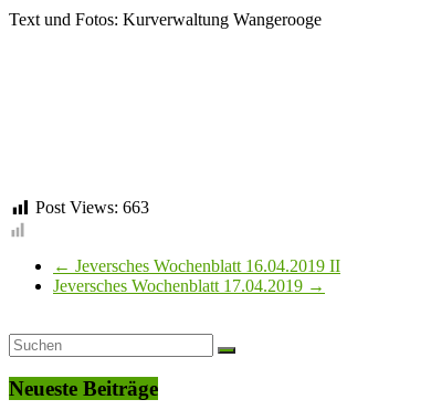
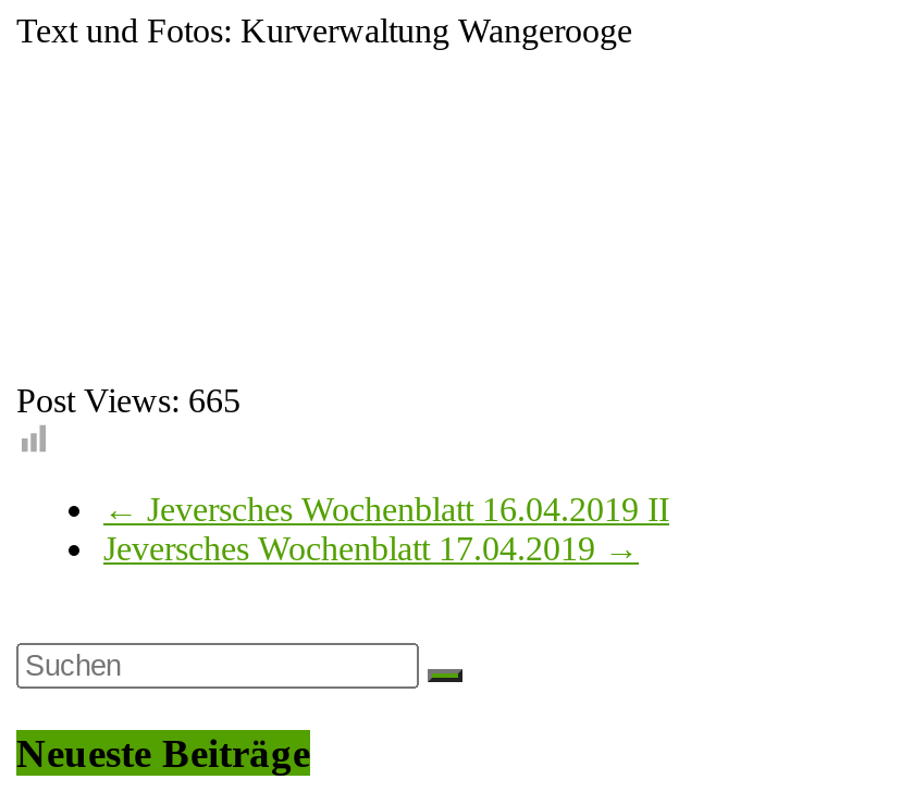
[35,198,149,217] Post Views: 663 -> [16,382,240,419] Post Views: 665

